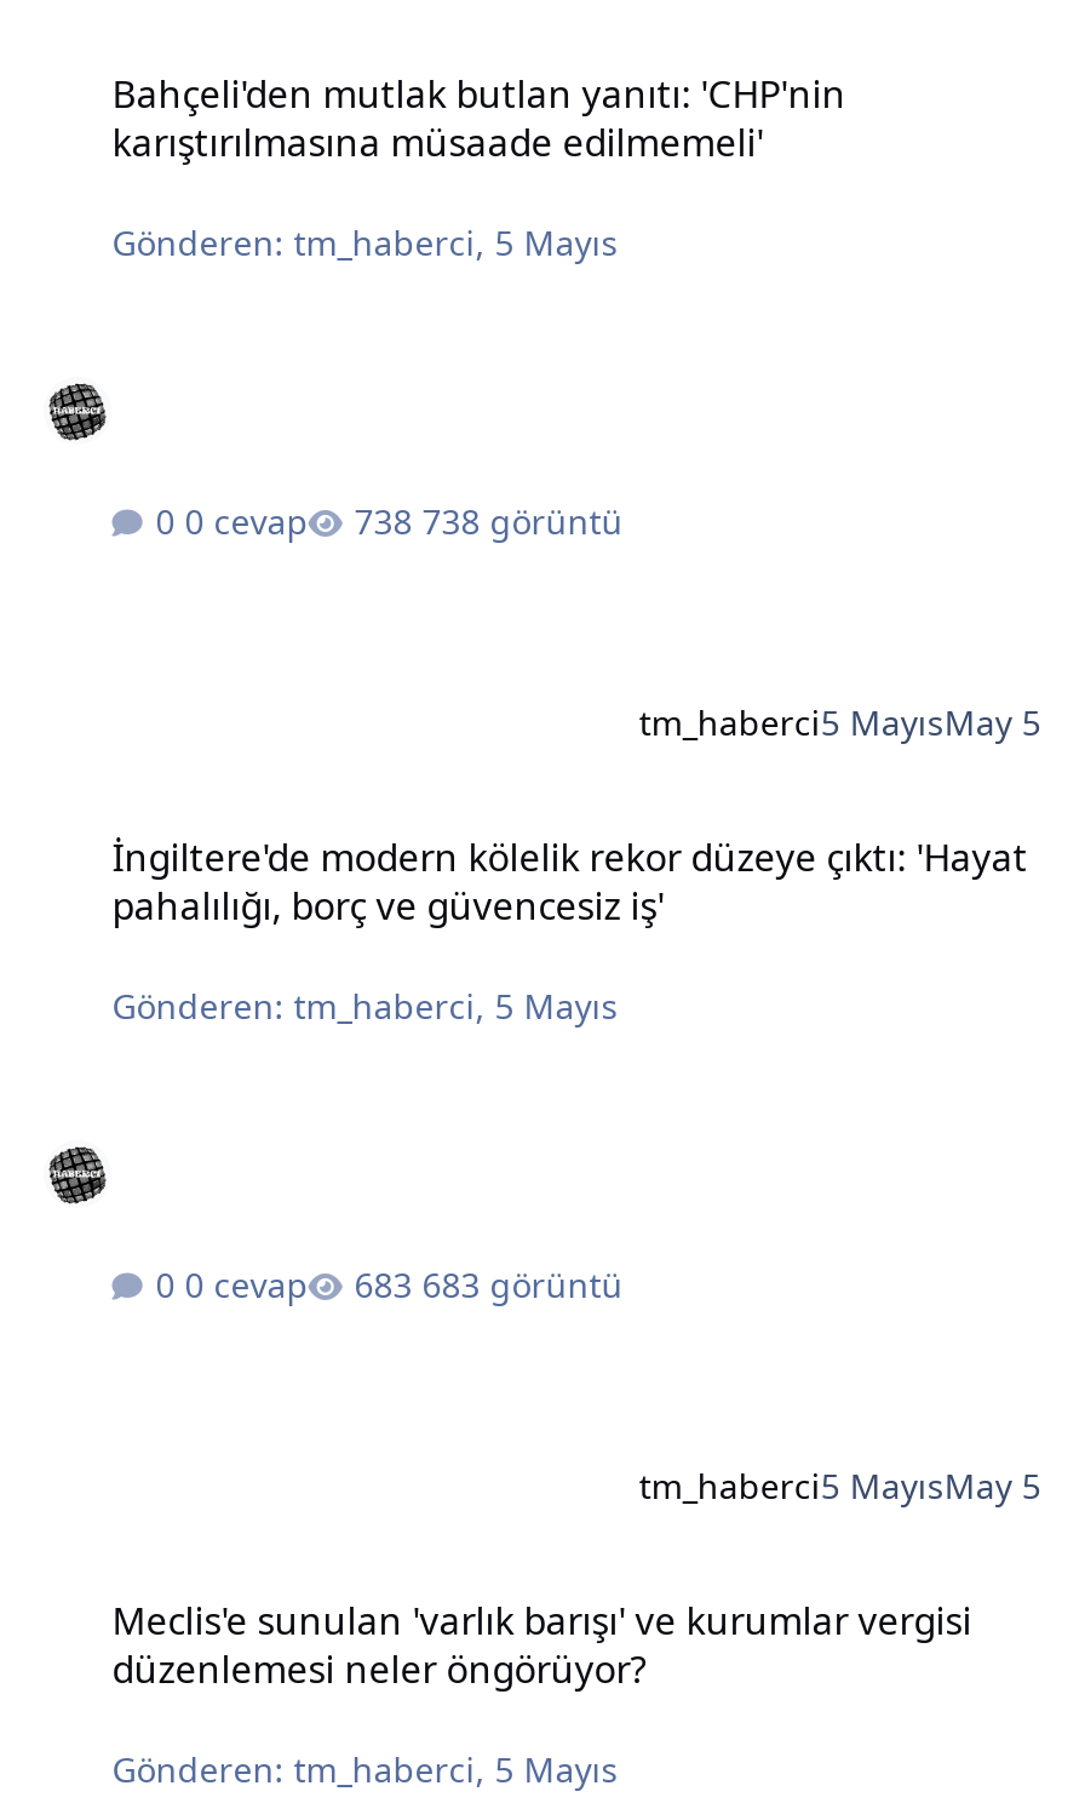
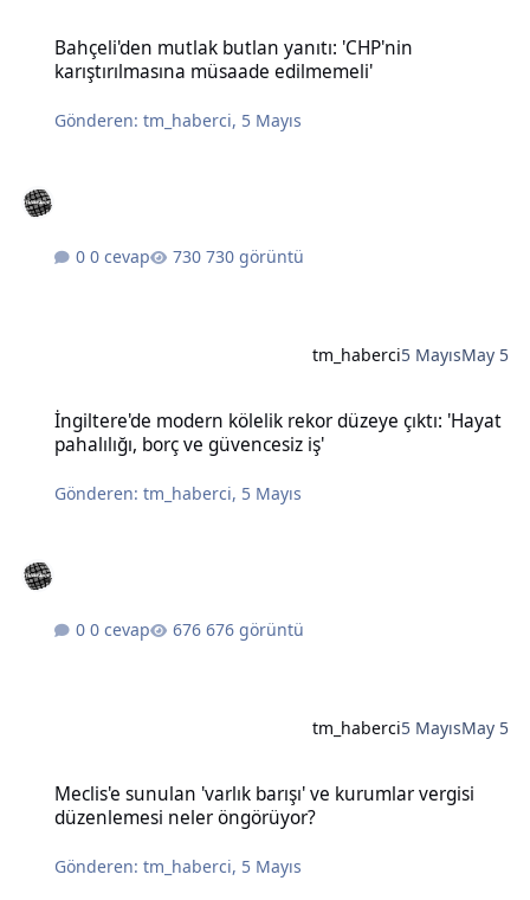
[422,498,623,544] 738 görüntü -> [206,245,304,268] 730 görüntü
[422,1261,623,1307] 683 görüntü -> [206,618,304,640] 676 görüntü

